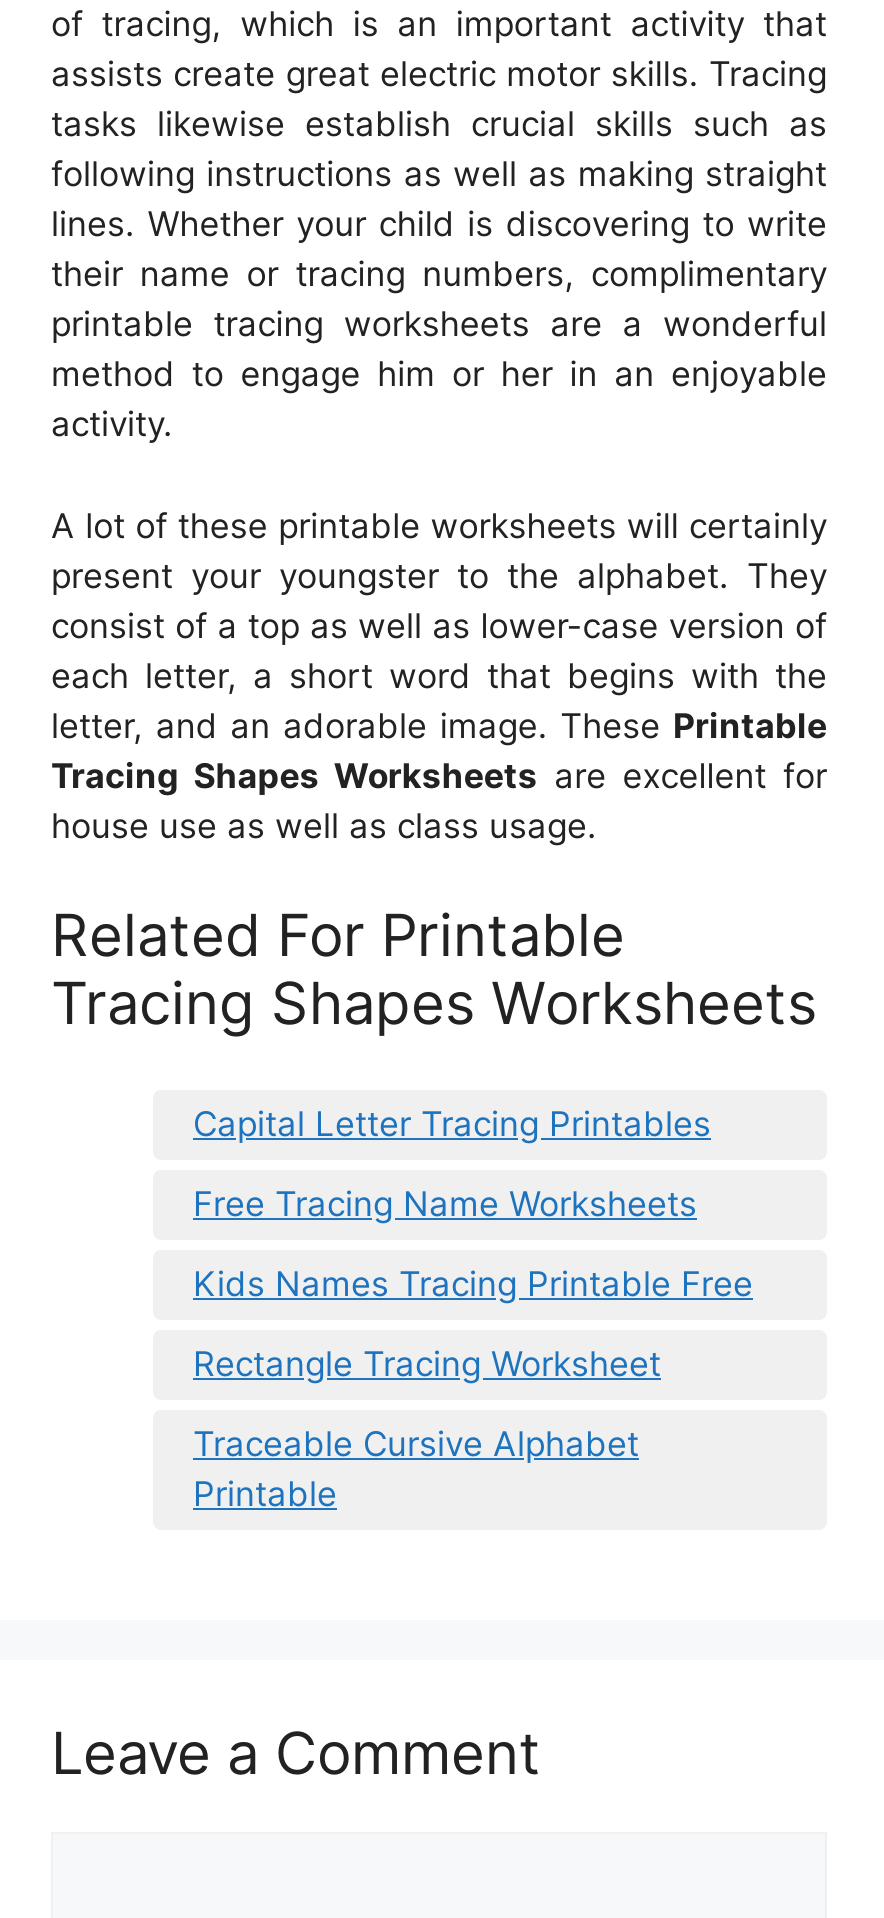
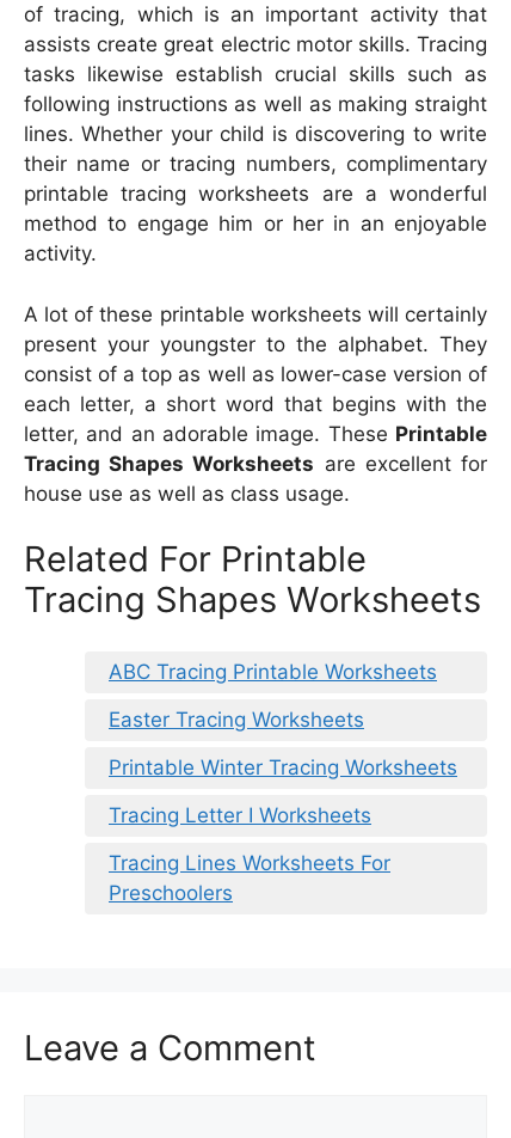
[193,1104,711,1144] Capital Letter Tracing Printables -> [109,660,437,684] ABC Tracing Printable Worksheets
[193,1184,697,1224] Free Tracing Name Worksheets -> [109,708,364,732] Easter Tracing Worksheets
[193,1264,753,1304] Kids Names Tracing Printable Free -> [109,755,457,779] Printable Winter Tracing Worksheets
[193,1344,661,1384] Rectangle Tracing Worksheet -> [109,803,371,827] Tracing Letter I Worksheets
[193,1424,639,1514] Traceable Cursive Alphabet | Printable -> [109,851,390,905] Tracing Lines Worksheets For | Preschoolers

